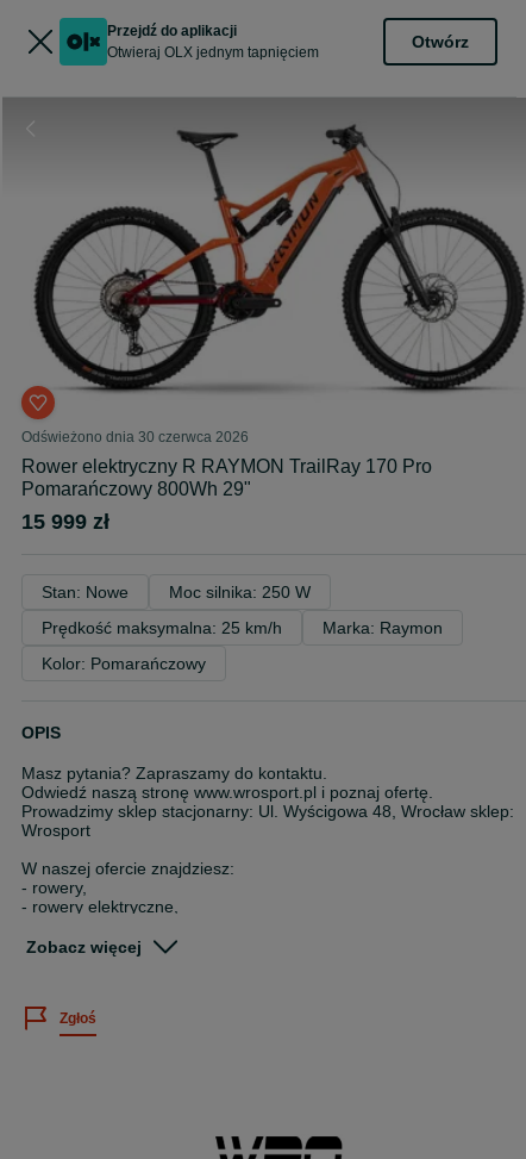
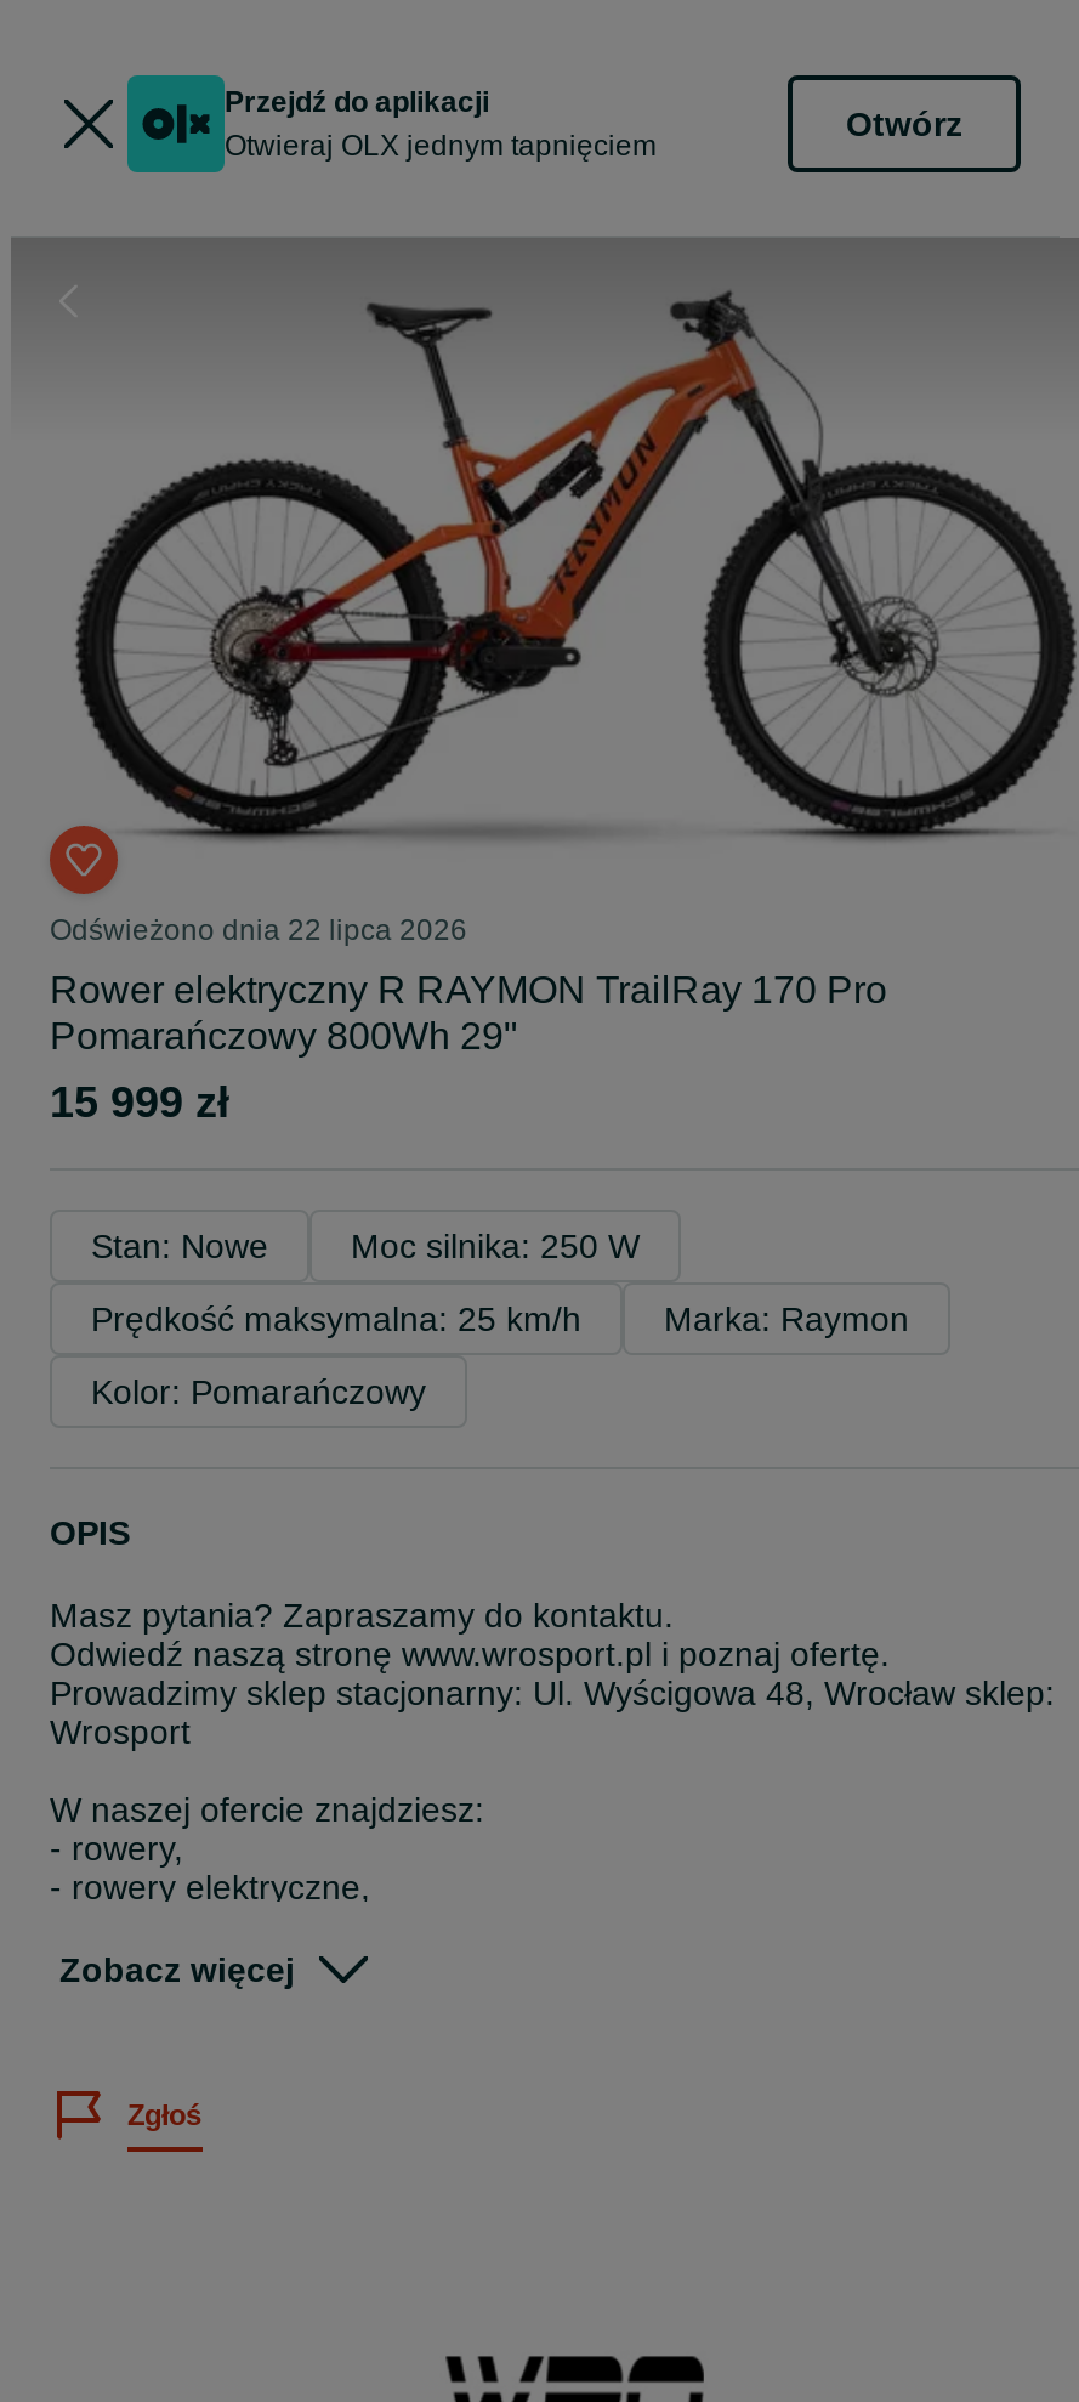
[21,429,249,445] Odświeżono dnia 30 czerwca 2026 -> [50,913,467,947] Odświeżono dnia 22 lipca 2026

